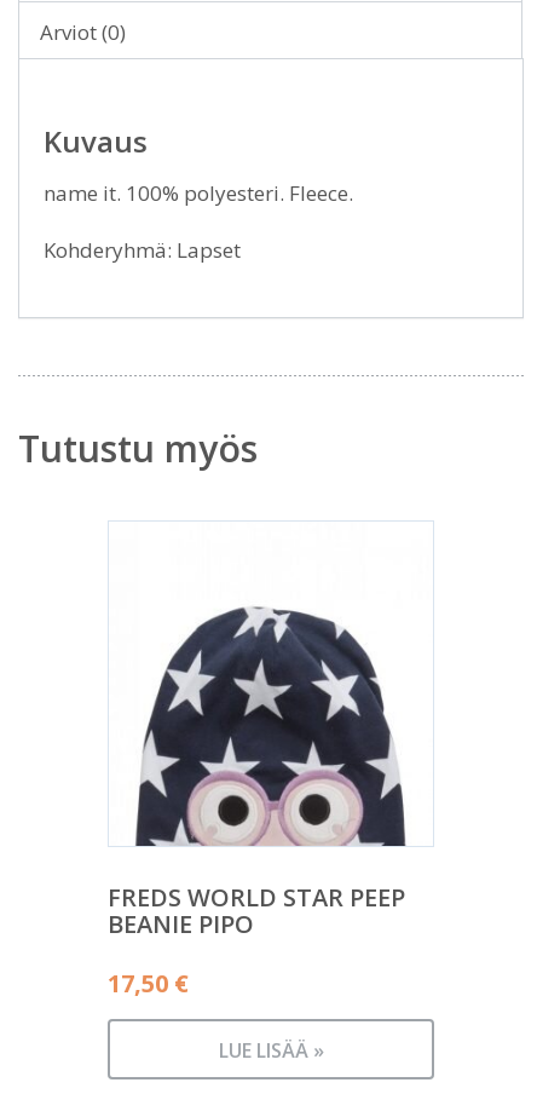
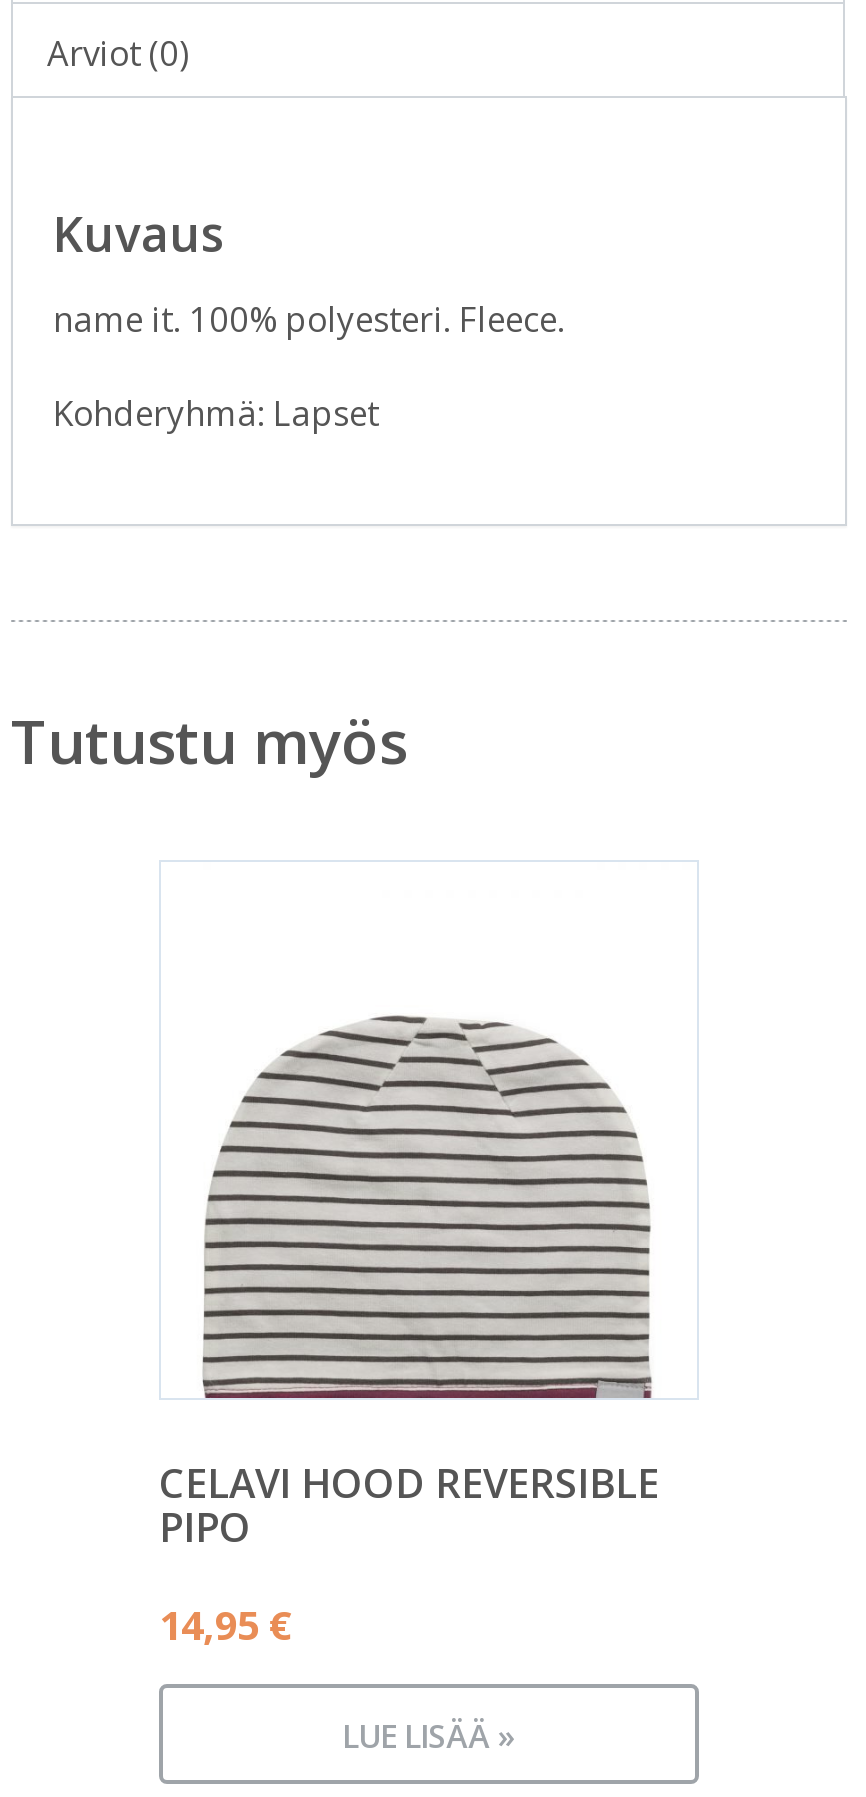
[108,606,405,940] [image] | FREDS WORLD STAR PEEP | BEANIE PIPO -> [159,1002,659,1554] [image] | CELAVI HOOD REVERSIBLE | PIPO
[108,967,189,1000] 17,50 € -> [159,1598,293,1652] 14,95 €

